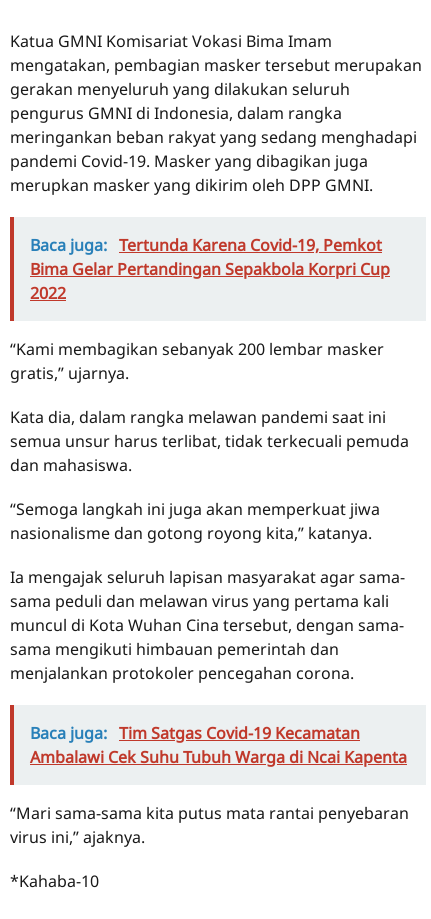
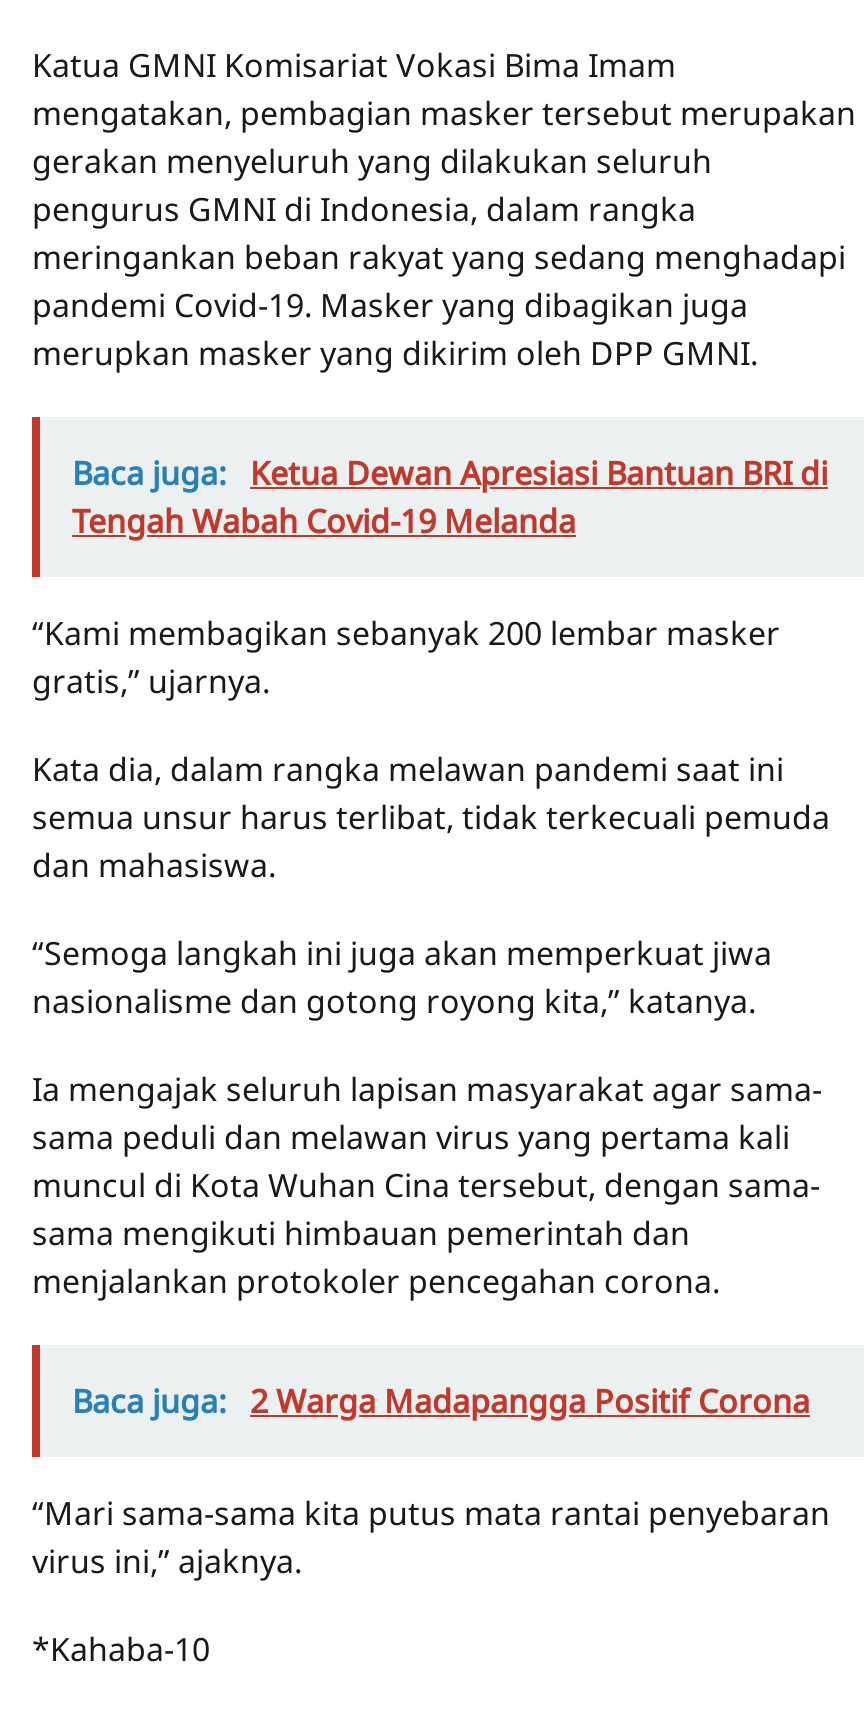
[30,234,390,304] Baca juga: Tertunda Karena Covid-19, Pemkot | Bima Gelar Pertandingan Sepakbola Korpri Cup | 2022 -> [72,452,828,544] Baca juga: Ketua Dewan Apresiasi Bantuan BRI di | Tengah Wabah Covid-19 Melanda
[30,722,407,768] Baca juga: Tim Satgas Covid-19 Kecamatan | Ambalawi Cek Suhu Tubuh Warga di Ncai Kapenta -> [72,1380,810,1424] Baca juga: 2 Warga Madapangga Positif Corona

